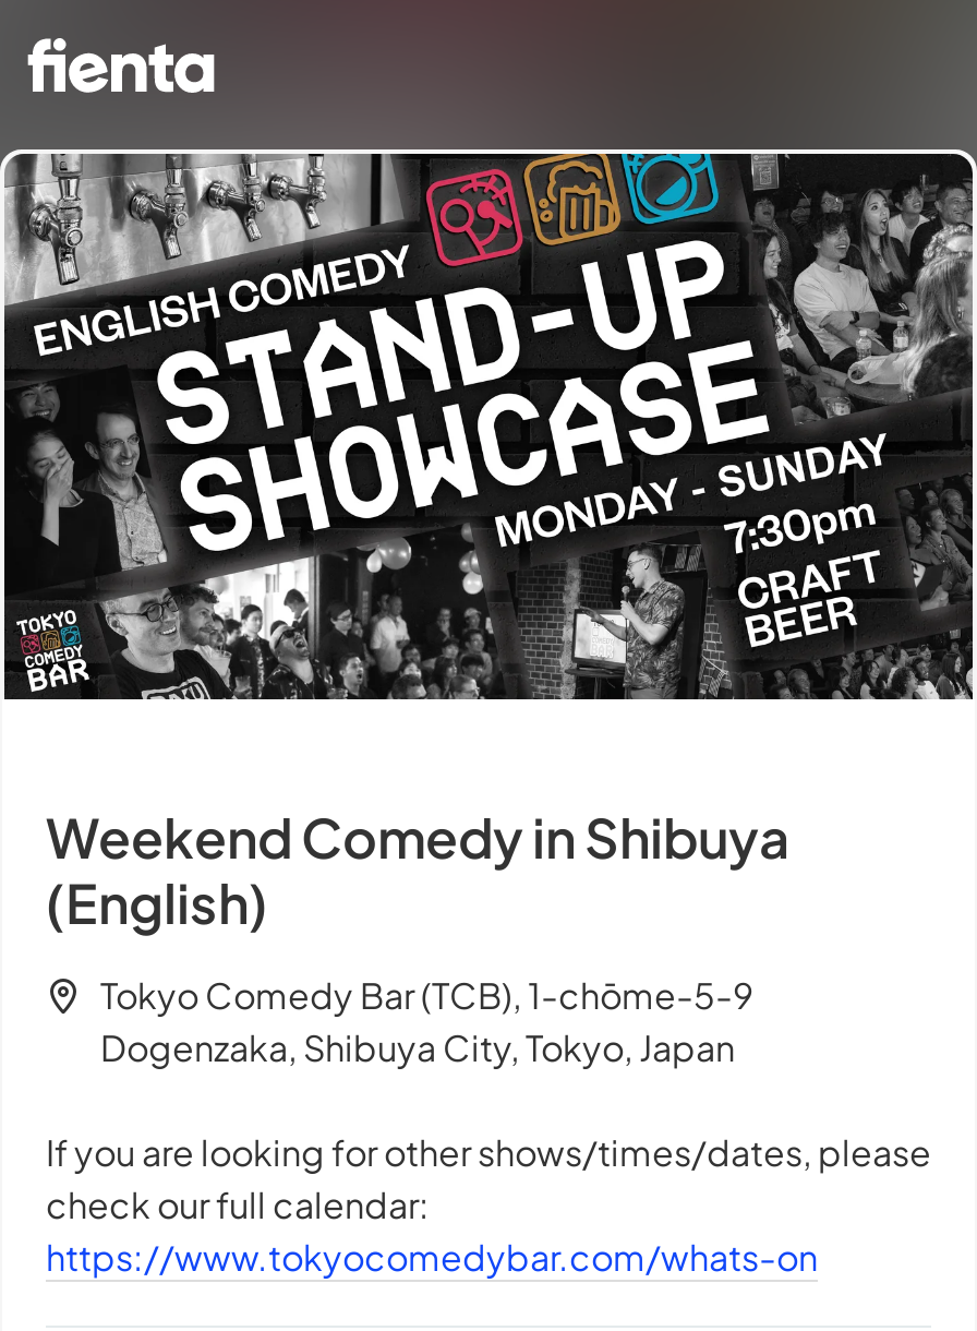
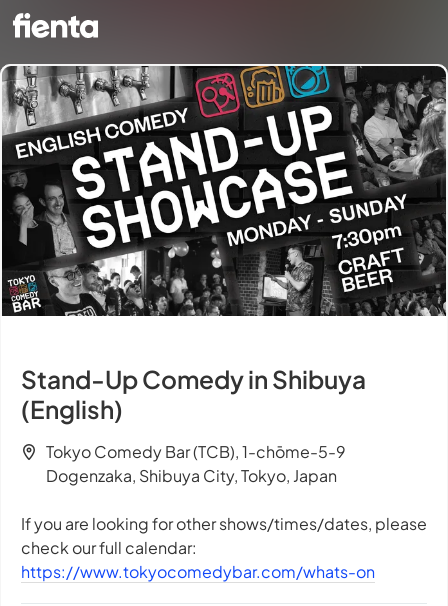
[46,803,789,869] Weekend Comedy in Shibuya -> [21,364,366,394] Stand-Up Comedy in Shibuya

